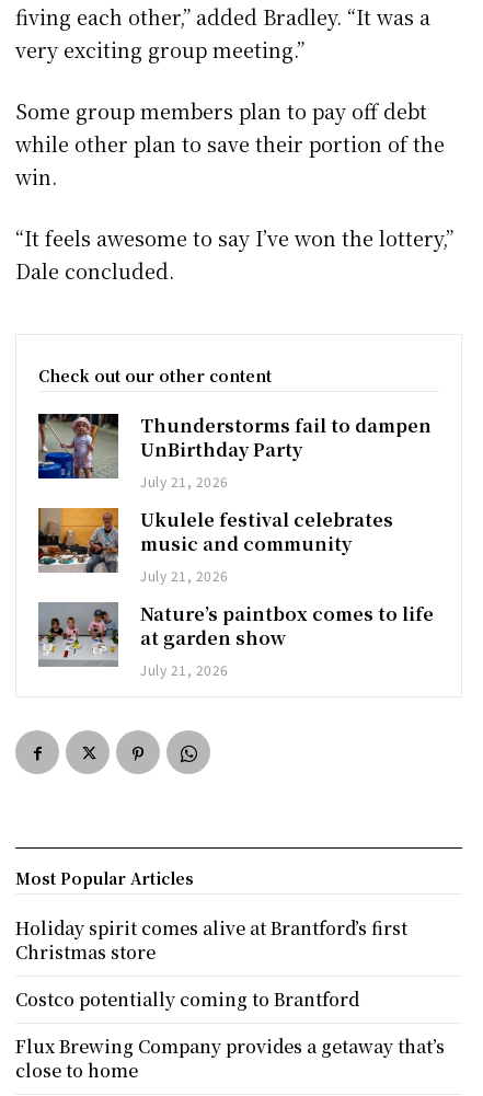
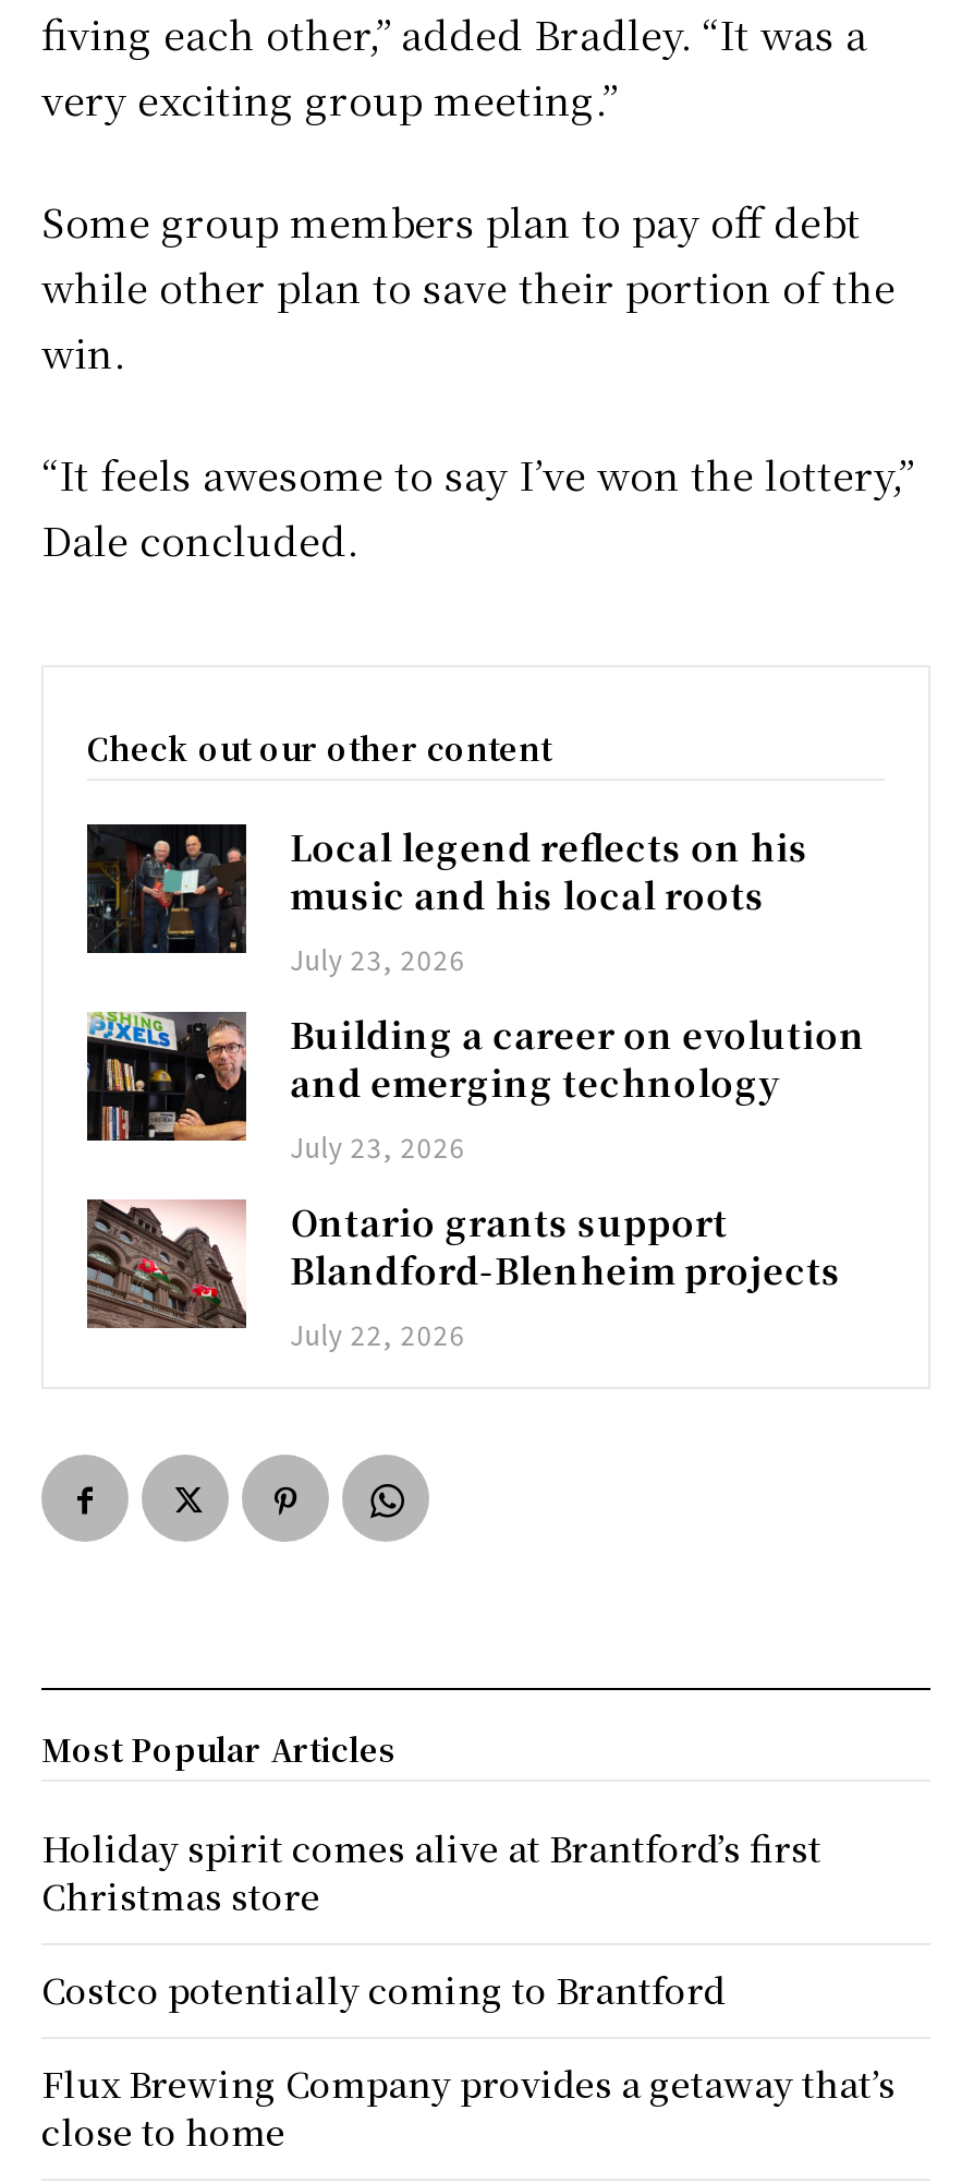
[37,413,432,491] [image] | Thunderstorms fail to dampen | UnBirthday Party | July 21, 2026 -> [85,823,809,977] [image] | Local legend reflects on his | music and his local roots | July 23, 2026
[37,507,393,585] [image] | Ukulele festival celebrates | music and community | July 21, 2026 -> [85,1010,865,1165] [image] | Building a career on evolution | and emerging technology | July 23, 2026
[37,601,434,679] [image] | Nature’s paintbox comes to life | at garden show | July 21, 2026 -> [85,1198,842,1353] [image] | Ontario grants support | Blandford-Blenheim projects | July 22, 2026

